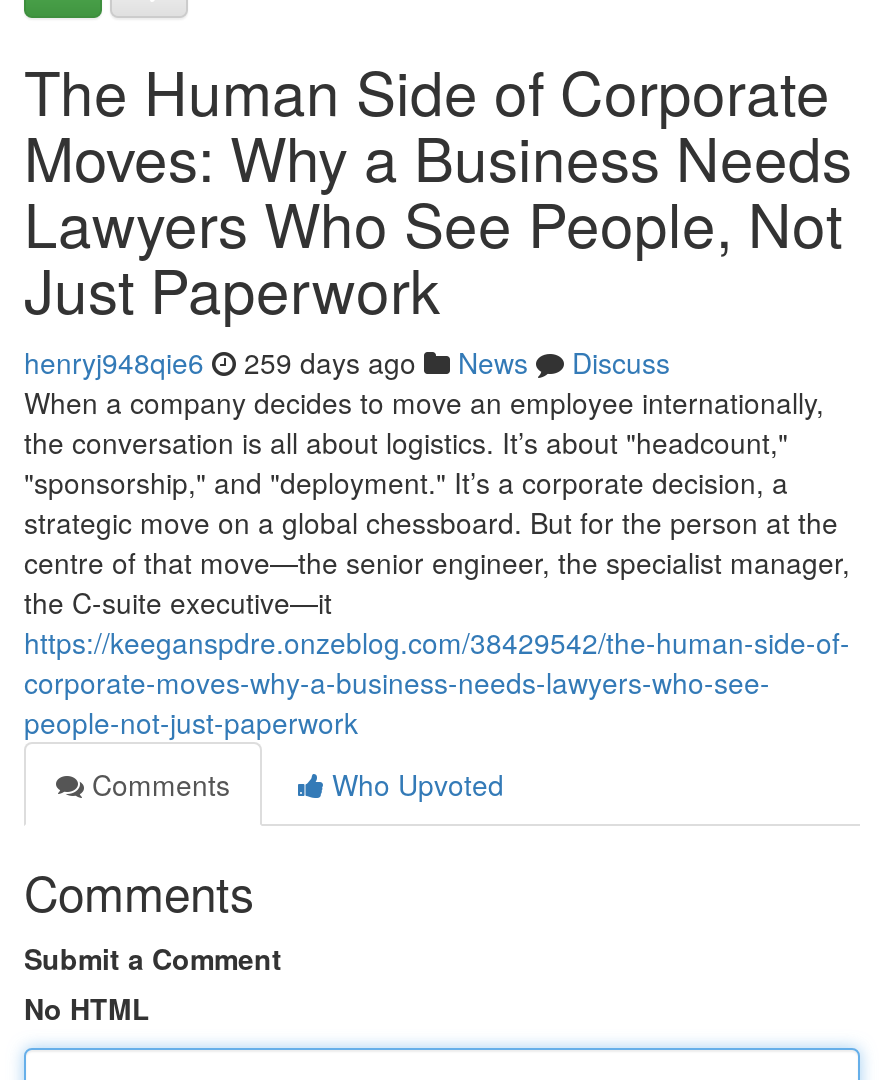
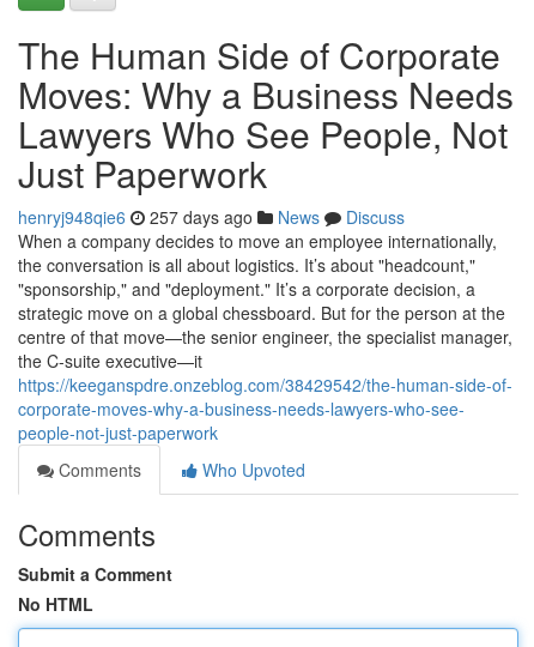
[24,342,670,382] henryj948qie6 259 days ago News Discuss -> [18,205,405,229] henryj948qie6 257 days ago News Discuss

